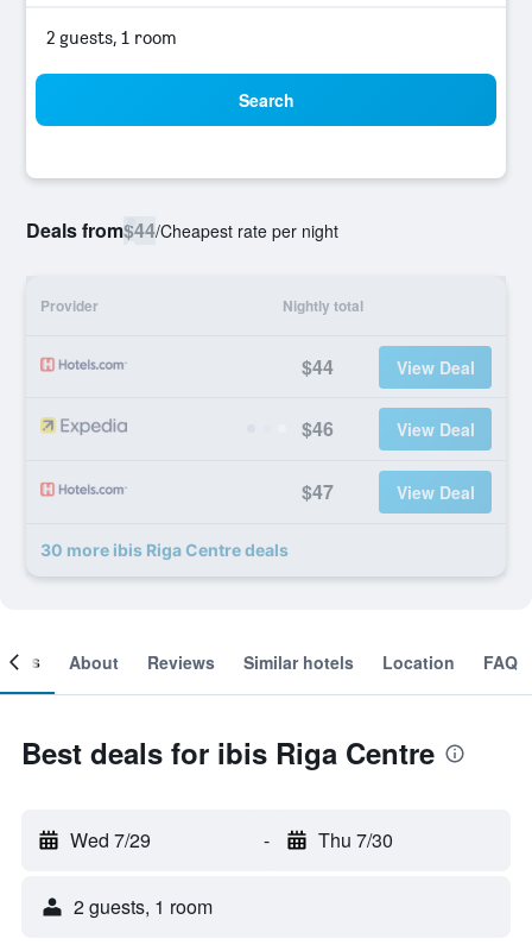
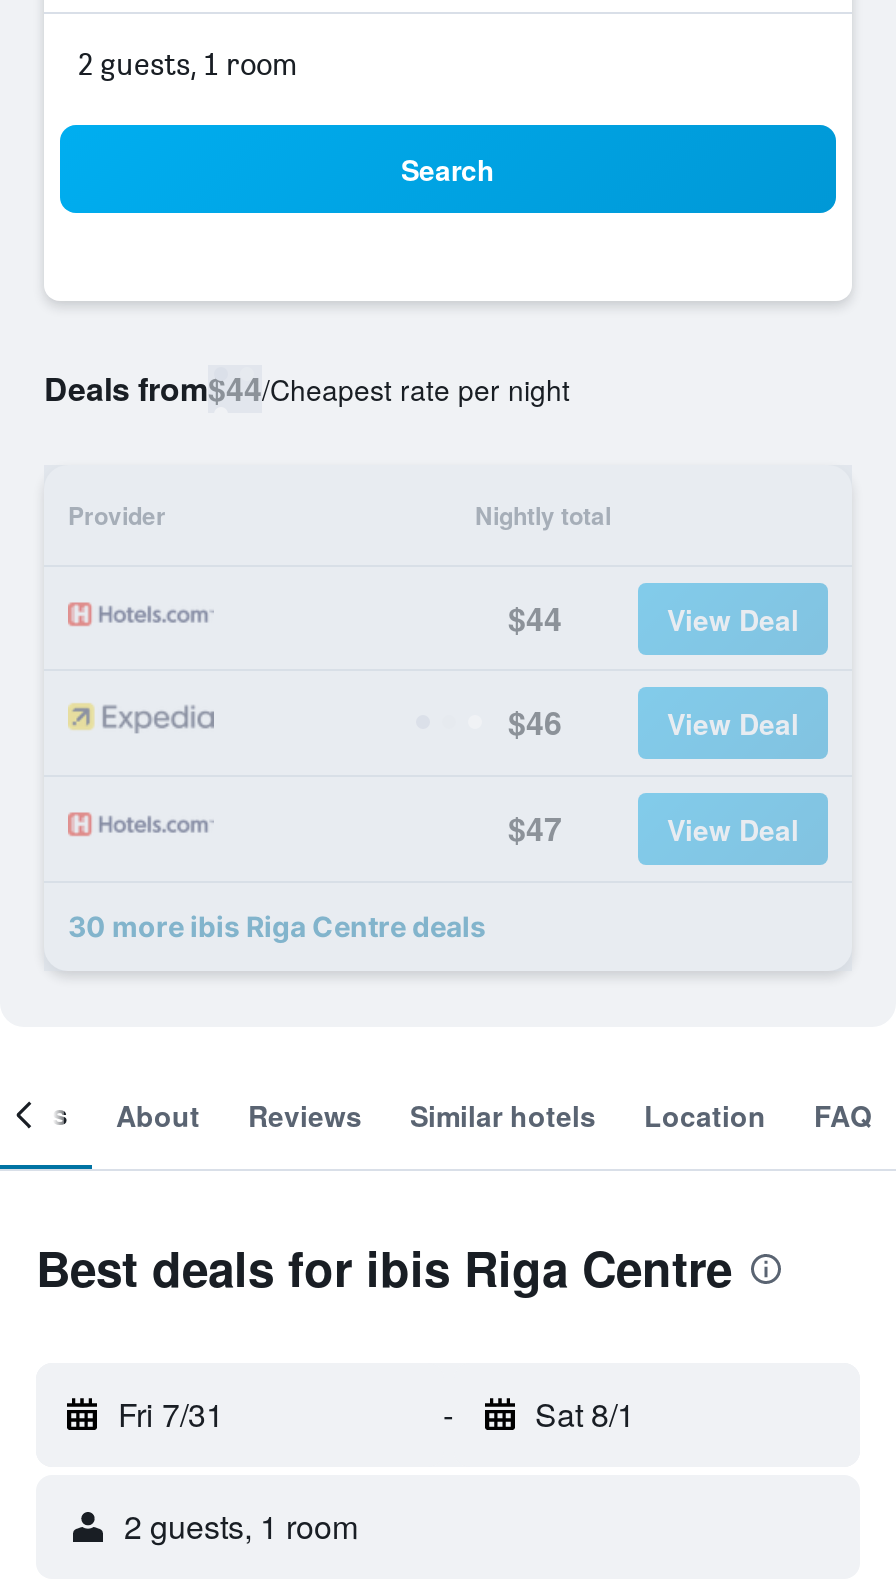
[70,826,151,853] Wed 7/29 -> [118,1391,224,1437] Fri 7/31
[318,826,392,853] Thu 7/30 -> [535,1391,635,1437] Sat 8/1

